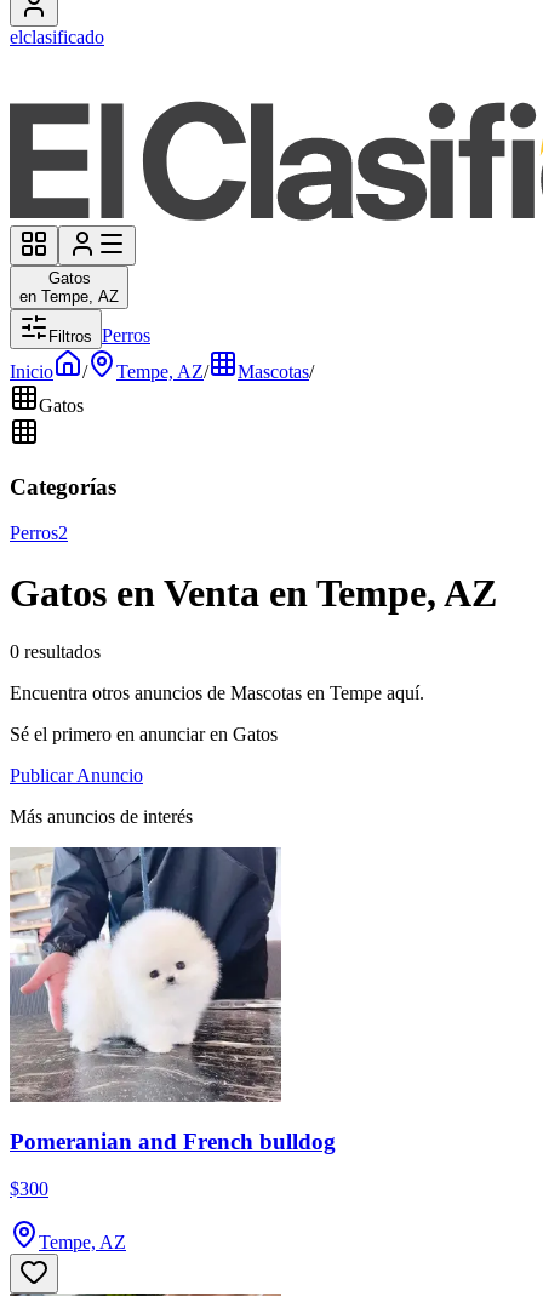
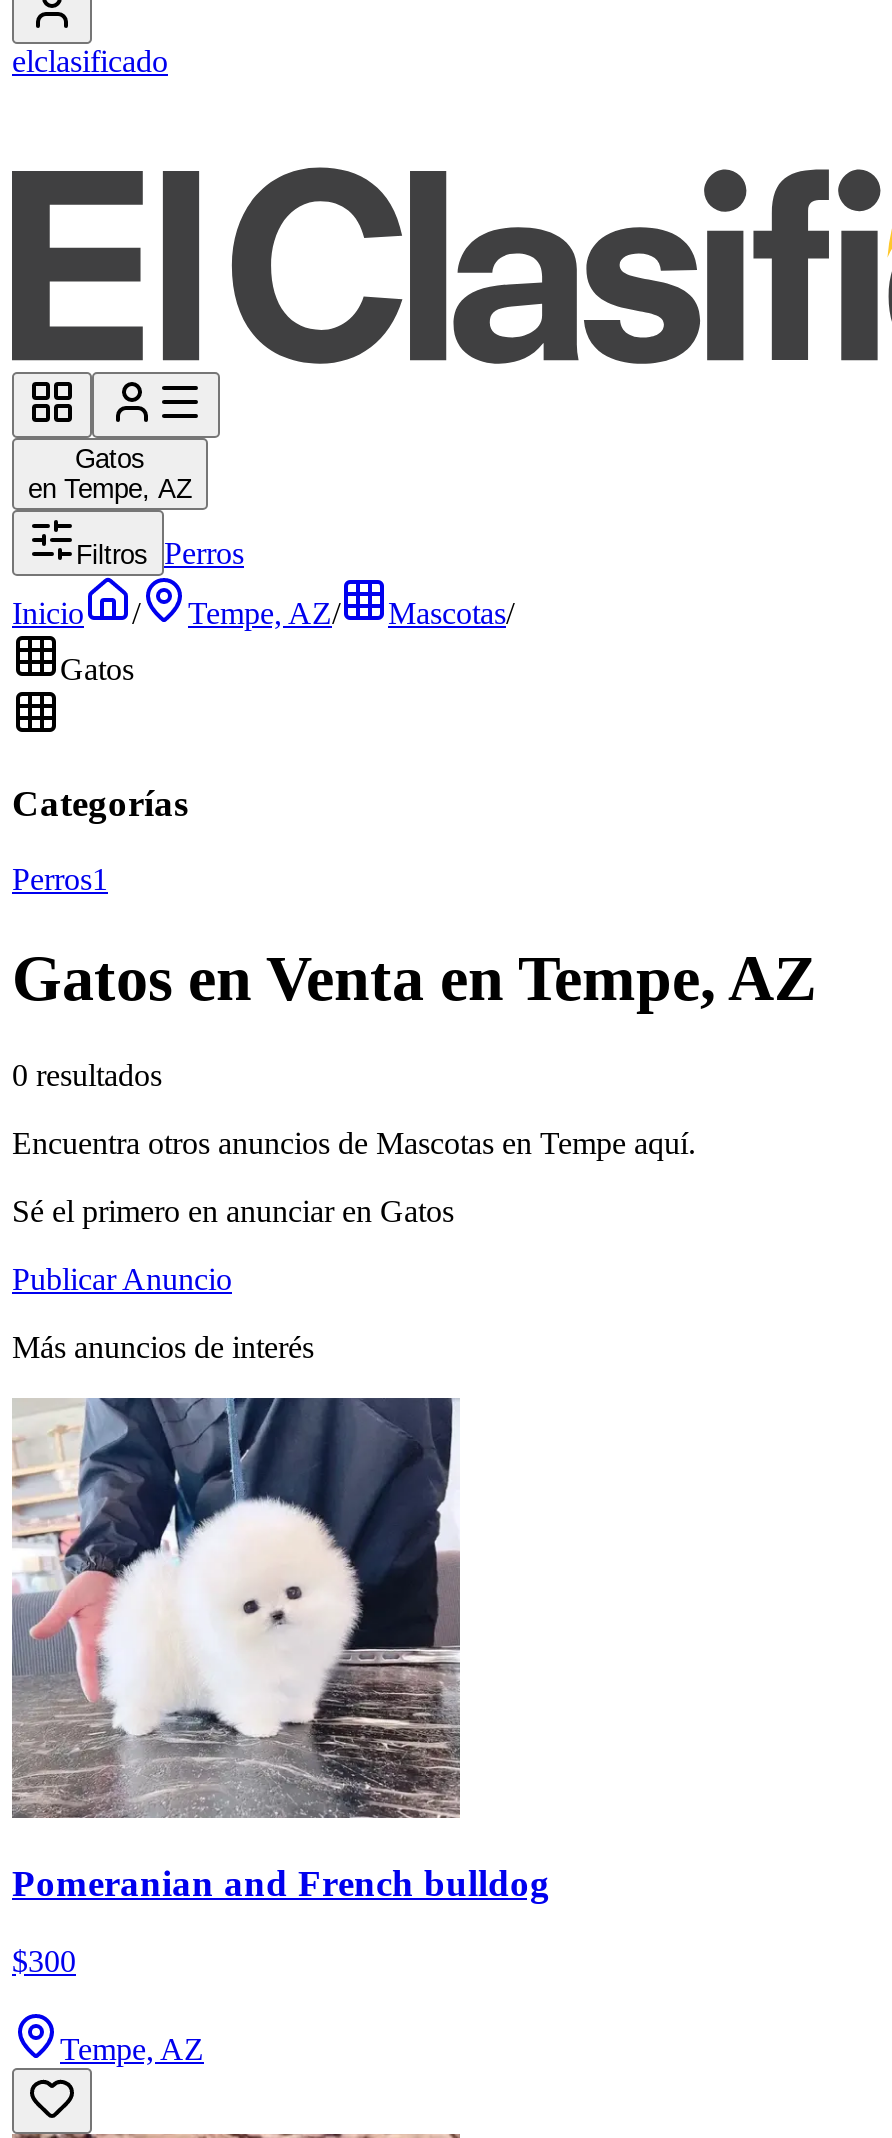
[10,523,68,544] Perros2 -> [12,863,108,897] Perros1

